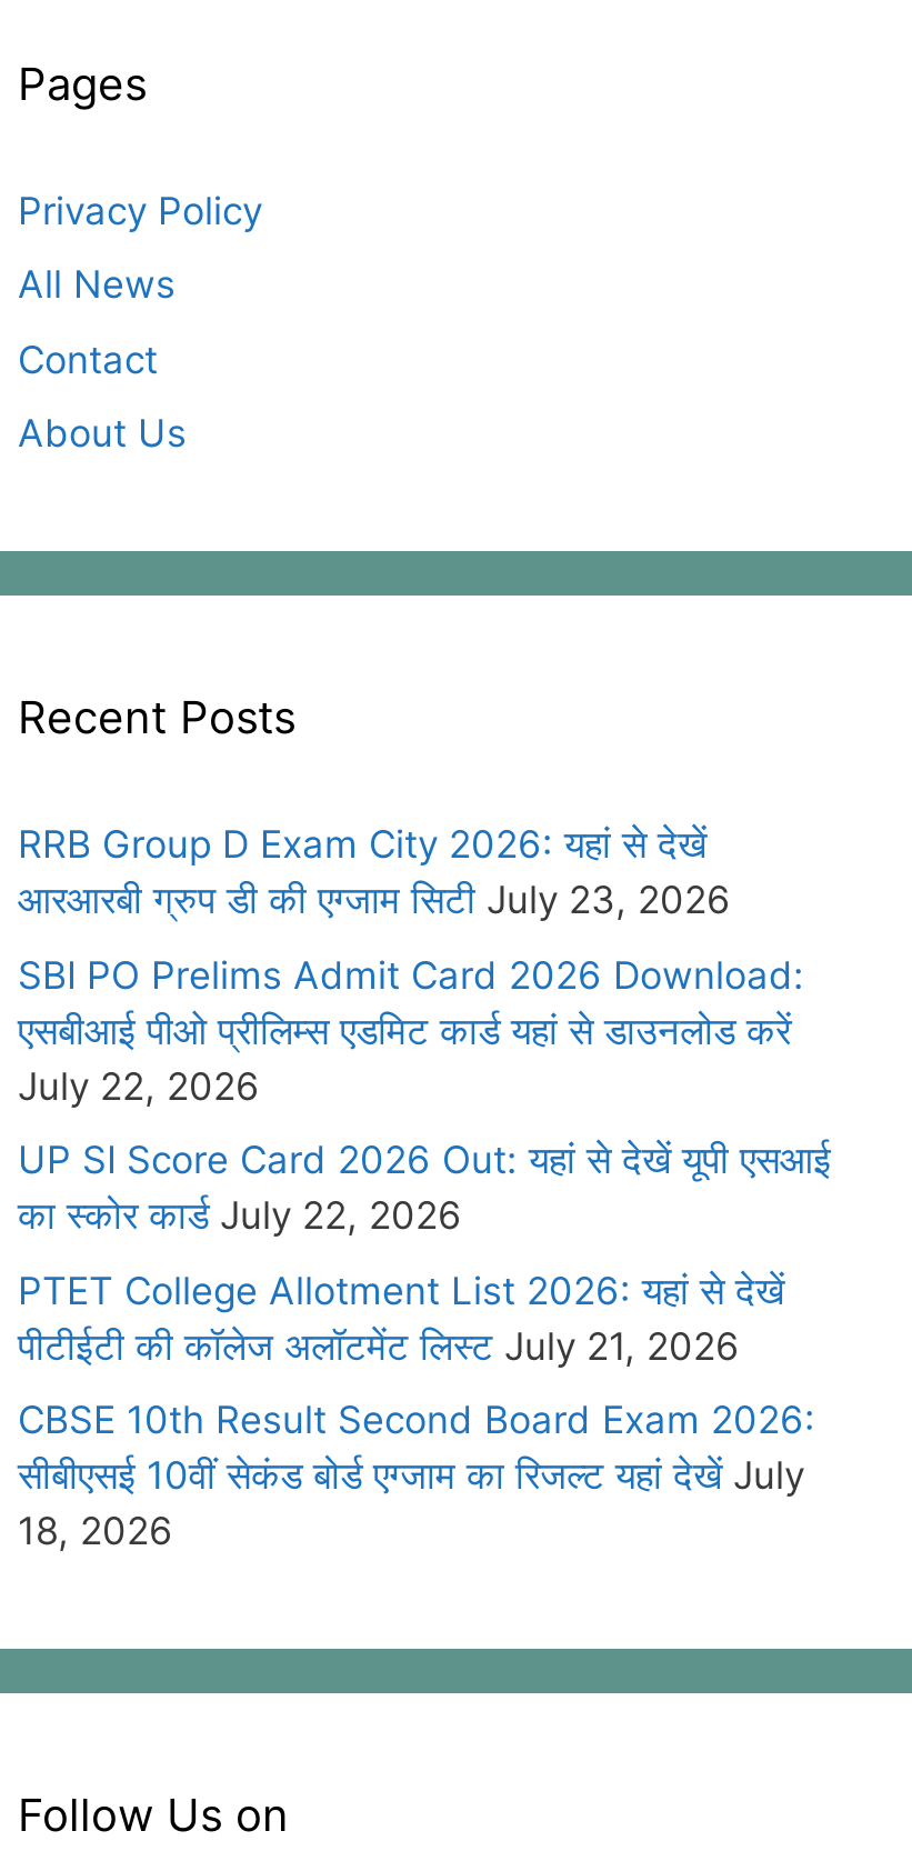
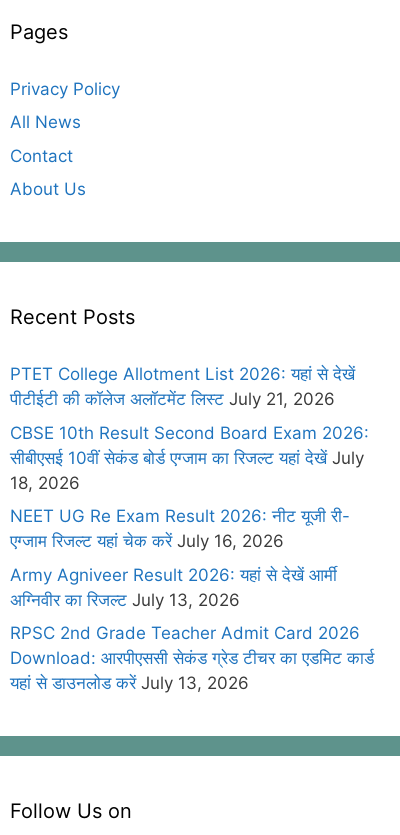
[18,823,831,1238] RRB Group D Exam City 2026: यहां से देखें | आरआरबी ग्रुप डी की एग्जाम सिटी July 23, 2026 | SBI PO Prelims Admit Card 2026 Download: | एसबीआई पीओ प्रीलिम्स एडमिट कार्ड यहां से डाउनलोड करें | July 22, 2026 | UP SI Score Card 2026 Out: यहां से देखें यूपी एसआई | का स्कोर कार्ड July 22, 2026 -> none
moved [18,1268,815,1554] -> [10,364,369,493]: PTET College Allotment List 2026: यहां से देखें | पीटीईटी की कॉलेज अलॉटमेंट लिस्ट July 21, 2026 | CBSE 10th Result Second Board Exam 2026: | सीबीएसई 10वीं सेकंड बोर्ड एग्जाम का रिजल्ट यहां देखें July | 18, 2026
none -> [10,506,374,693] NEET UG Re Exam Result 2026: नीट यूजी री- | एग्जाम रिजल्ट यहां चेक करें July 16, 2026 | Army Agniveer Result 2026: यहां से देखें आर्मी | अग्निवीर का रिजल्ट July 13, 2026 | RPSC 2nd Grade Teacher Admit Card 2026 | Download: आरपीएससी सेकंड ग्रेड टीचर का एडमिट कार्ड | यहां से डाउनलोड करें July 13, 2026

